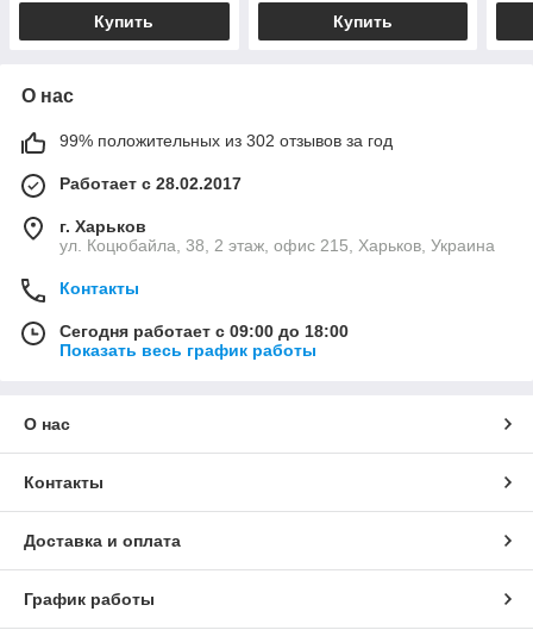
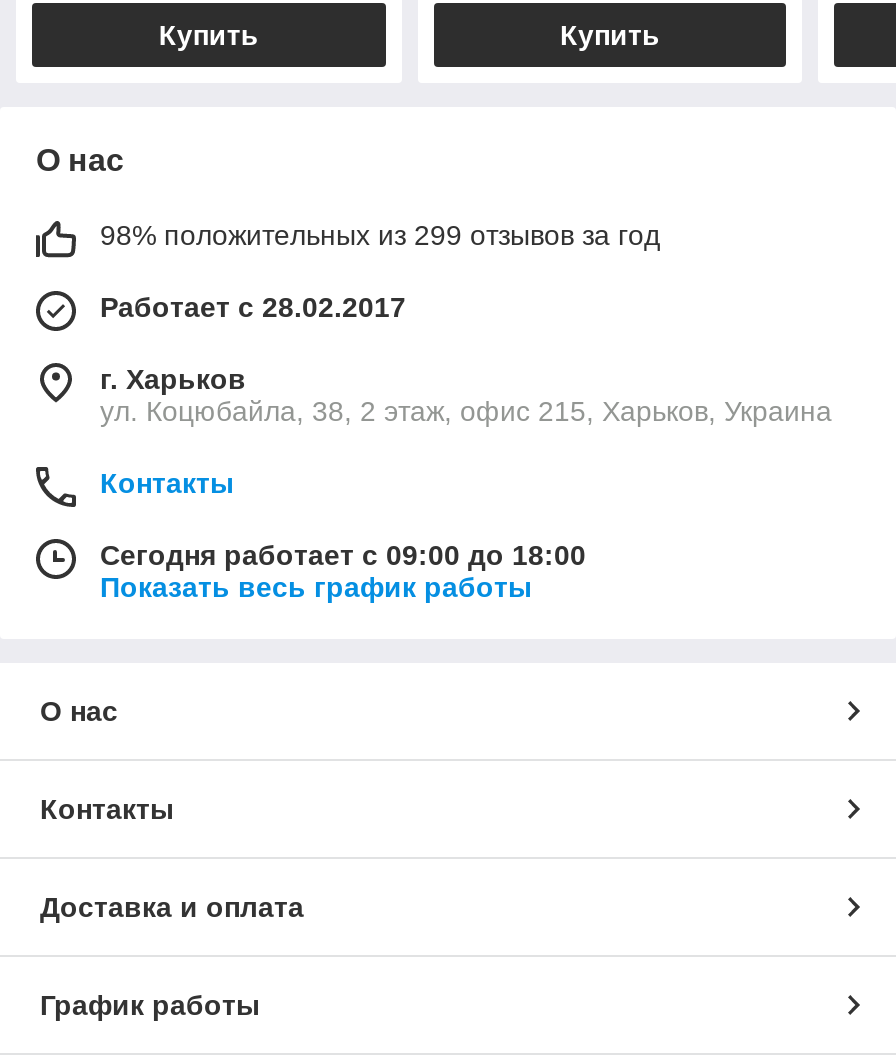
[59,131,393,150] 99% положительных из 302 отзывов за год -> [100,219,660,251] 98% положительных из 299 отзывов за год

